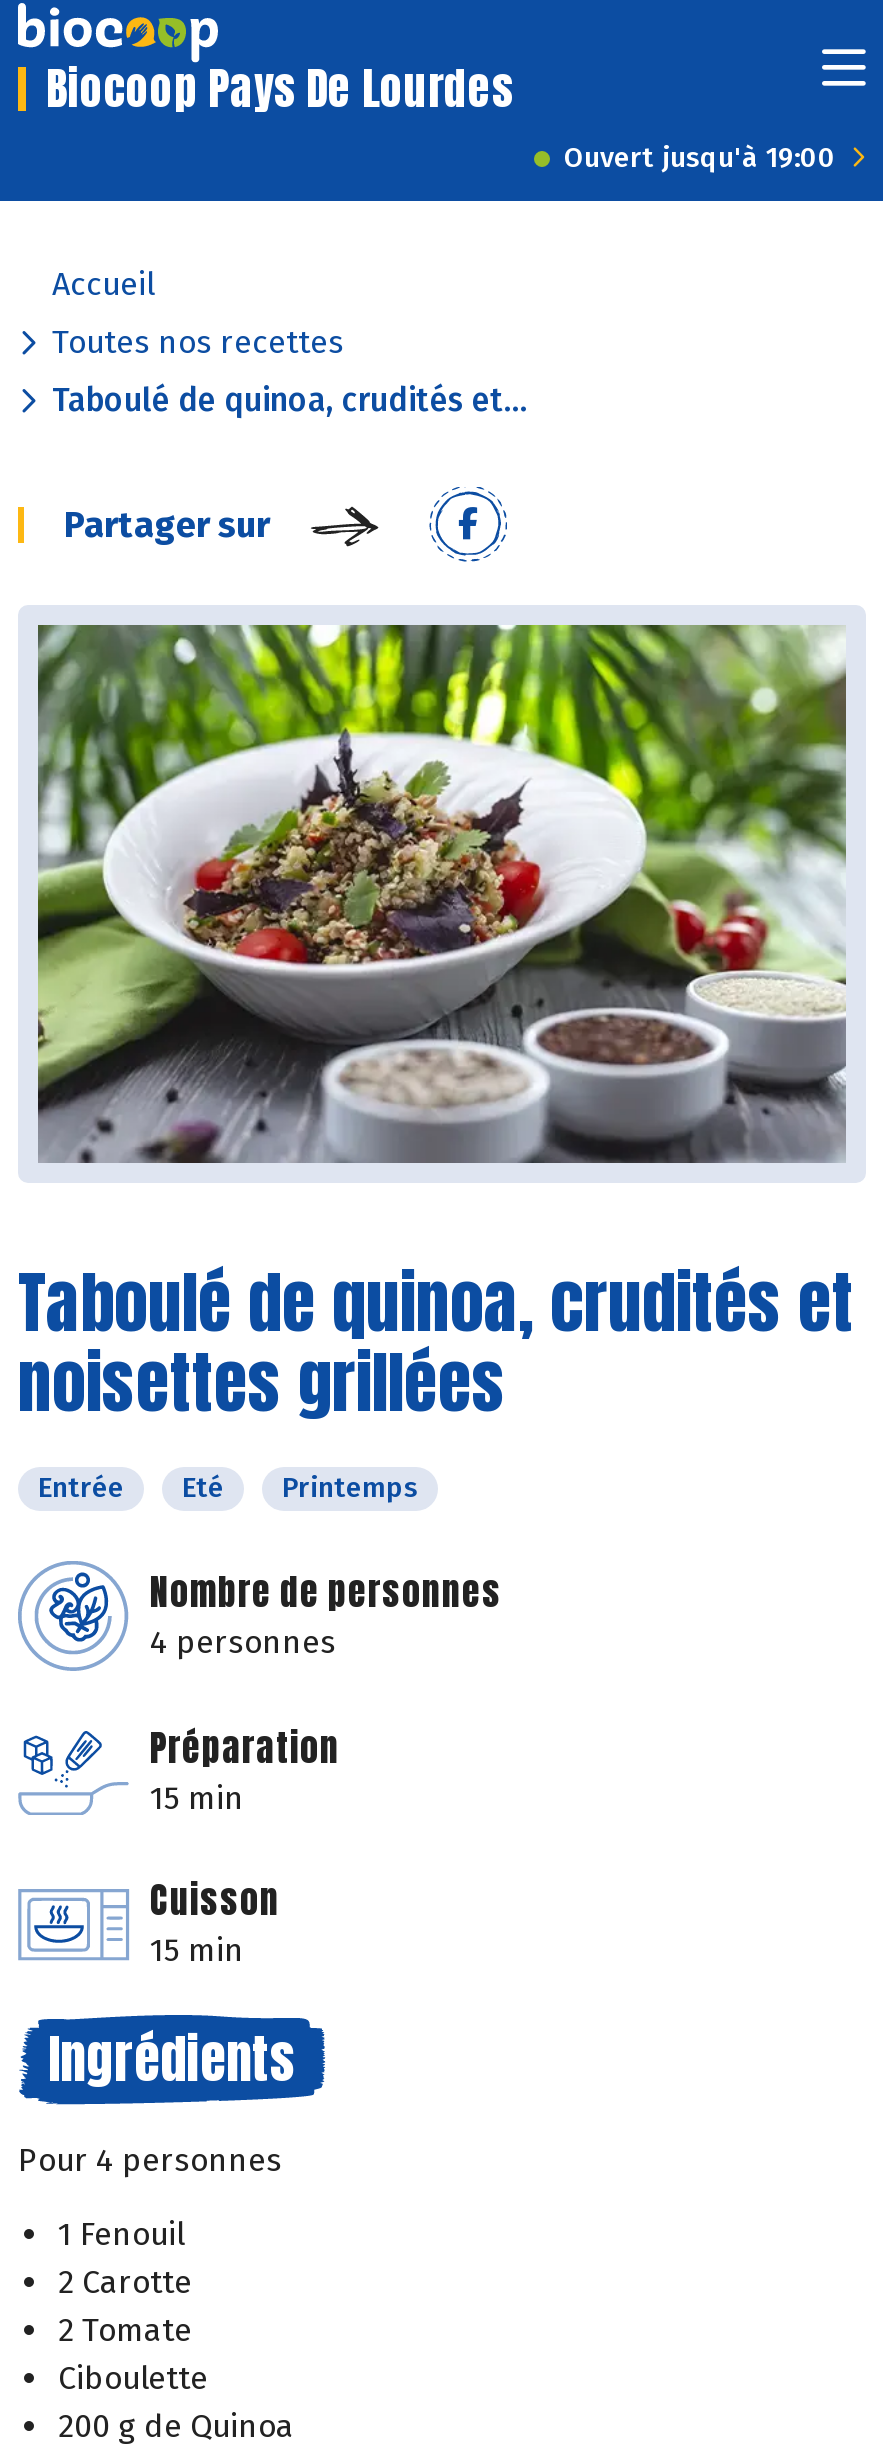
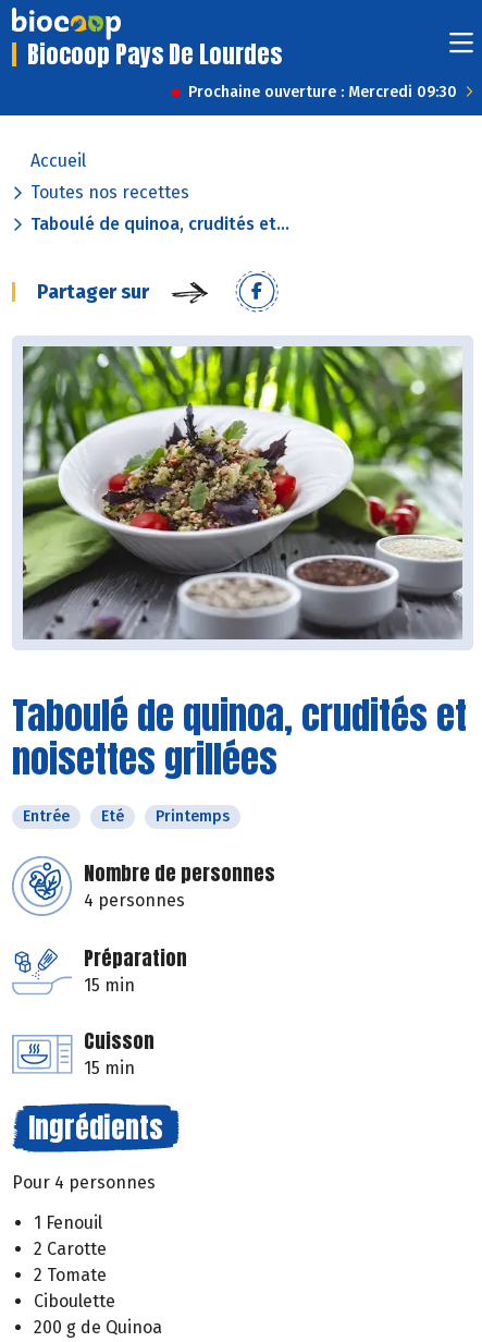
[564,141,836,175] Ouvert jusqu'à 19:00 -> [188,83,457,101] Prochaine ouverture : Mercredi 09:30

